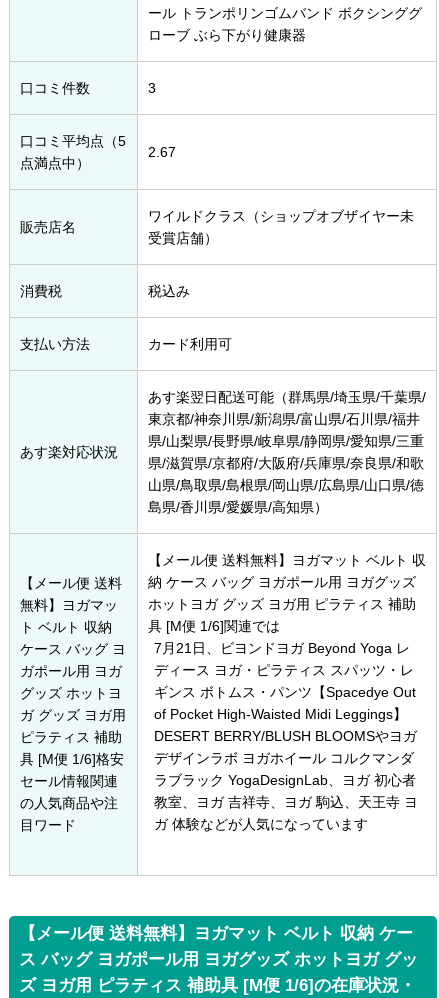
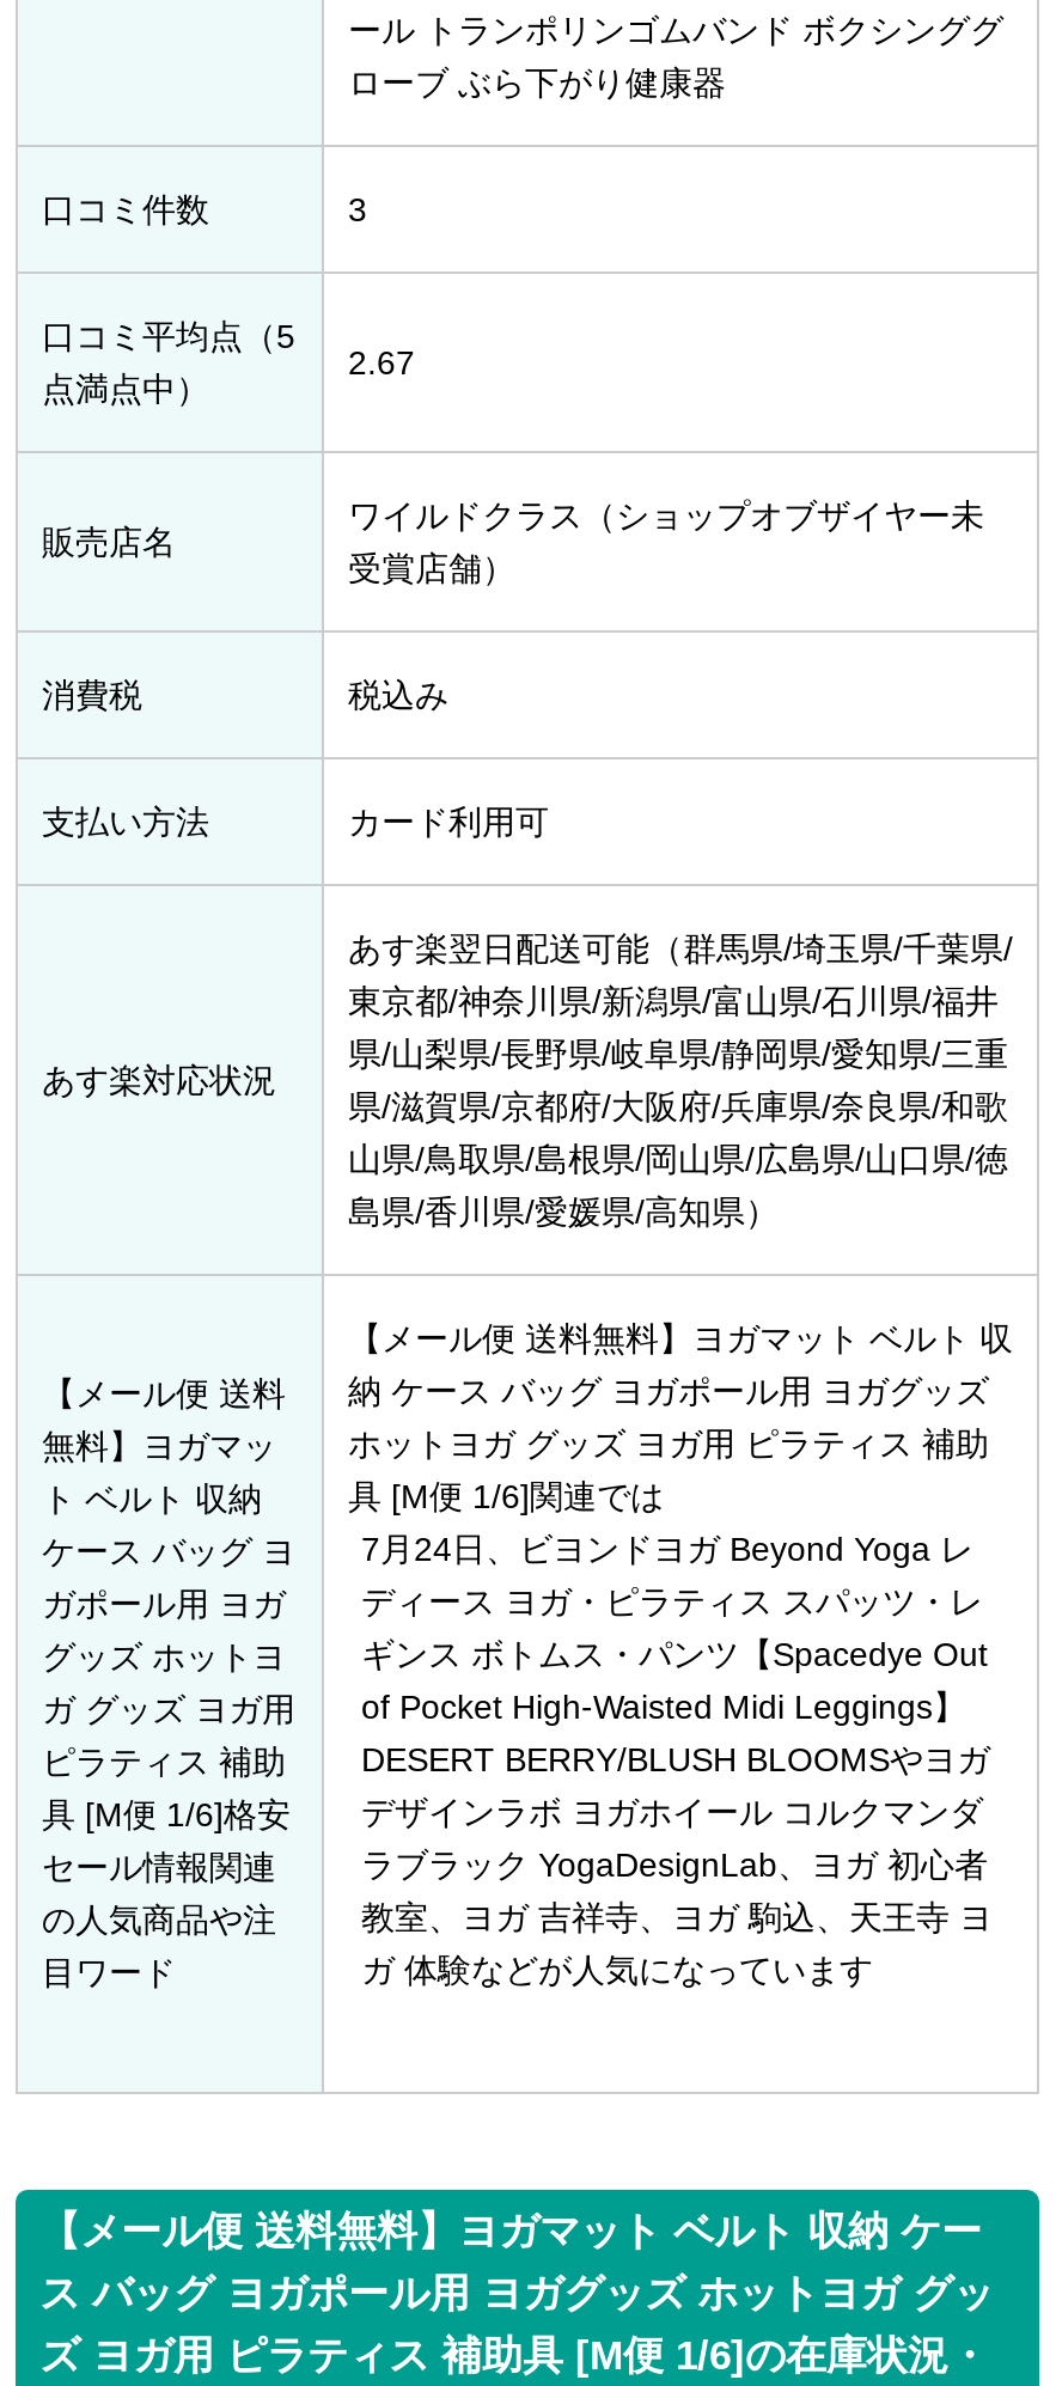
[153,640,409,656] 7月21日、ビヨンドヨガ Beyond Yoga レ -> [361,1529,973,1567] 7月24日、ビヨンドヨガ Beyond Yoga レ

